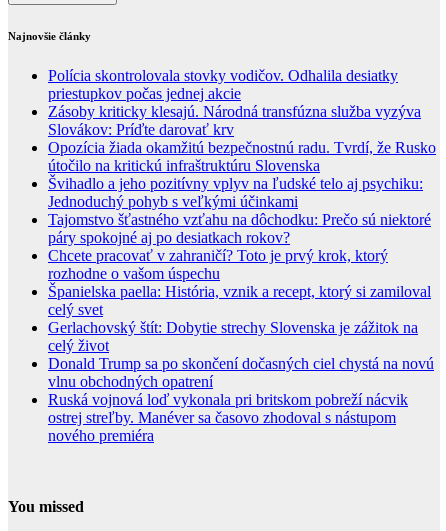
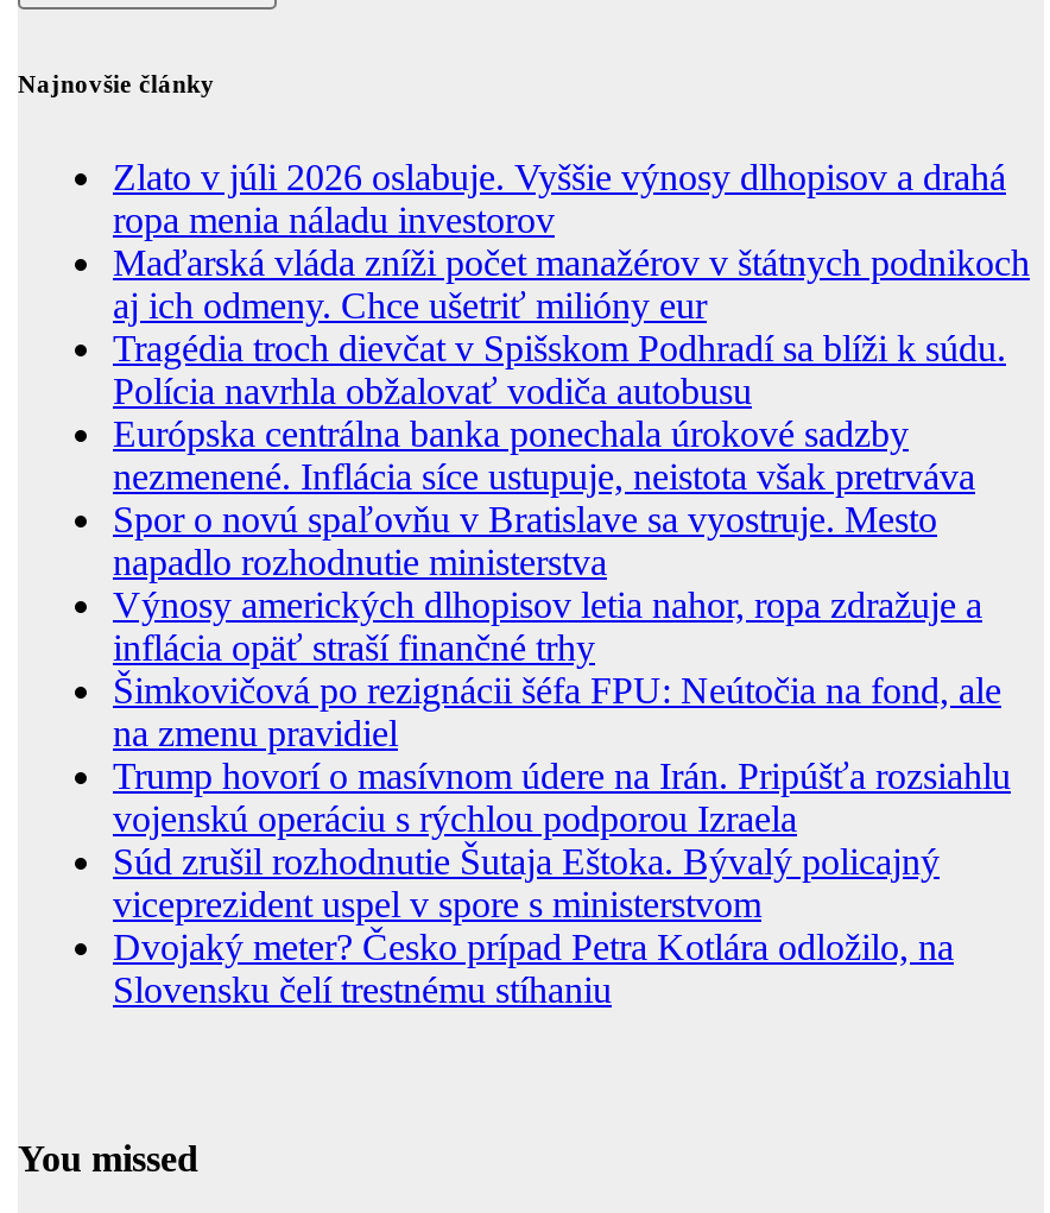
[48,67,436,444] Polícia skontrolovala stovky vodičov. Odhalila desiatky | priestupkov počas jednej akcie | Zásoby kriticky klesajú. Národná transfúzna služba vyzýva | Slovákov: Príďte darovať krv | Opozícia žiada okamžitú bezpečnostnú radu. Tvrdí, že Rusko | útočilo na kritickú infraštruktúru Slovenska | Švihadlo a jeho pozitívny vplyv na ľudské telo aj psychiku: | Jednoduchý pohyb s veľkými účinkami | Tajomstvo šťastného vzťahu na dôchodku: Prečo sú niektoré | páry spokojné aj po desiatkach rokov? | Chcete pracovať v zahraničí? Toto je prvý krok, ktorý | rozhodne o vašom úspechu | Španielska paella: História, vznik a recept, ktorý si zamiloval | celý svet | Gerlachovský štít: Dobytie strechy Slovenska je zážitok na | celý život | Donald Trump sa po skončení dočasných ciel chystá na novú | vlnu obchodných opatrení | Ruská vojnová loď vykonala pri britskom pobreží nácvik | ostrej streľby. Manéver sa časovo zhodoval s nástupom | nového premiéra -> [113,157,1030,1010] Zlato v júli 2026 oslabuje. Vyššie výnosy dlhopisov a drahá | ropa menia náladu investorov | Maďarská vláda zníži počet manažérov v štátnych podnikoch | aj ich odmeny. Chce ušetriť milióny eur | Tragédia troch dievčat v Spišskom Podhradí sa blíži k súdu. | Polícia navrhla obžalovať vodiča autobusu | Európska centrálna banka ponechala úrokové sadzby | nezmenené. Inflácia síce ustupuje, neistota však pretrváva | Spor o novú spaľovňu v Bratislave sa vyostruje. Mesto | napadlo rozhodnutie ministerstva | Výnosy amerických dlhopisov letia nahor, ropa zdražuje a | inflácia opäť straší finančné trhy | Šimkovičová po rezignácii šéfa FPU: Neútočia na fond, ale | na zmenu pravidiel | Trump hovorí o masívnom údere na Irán. Pripúšťa rozsiahlu | vojenskú operáciu s rýchlou podporou Izraela | Súd zrušil rozhodnutie Šutaja Eštoka. Bývalý policajný | viceprezident uspel v spore s ministerstvom | Dvojaký meter? Česko prípad Petra Kotlára odložilo, na | Slovensku čelí trestnému stíhaniu

